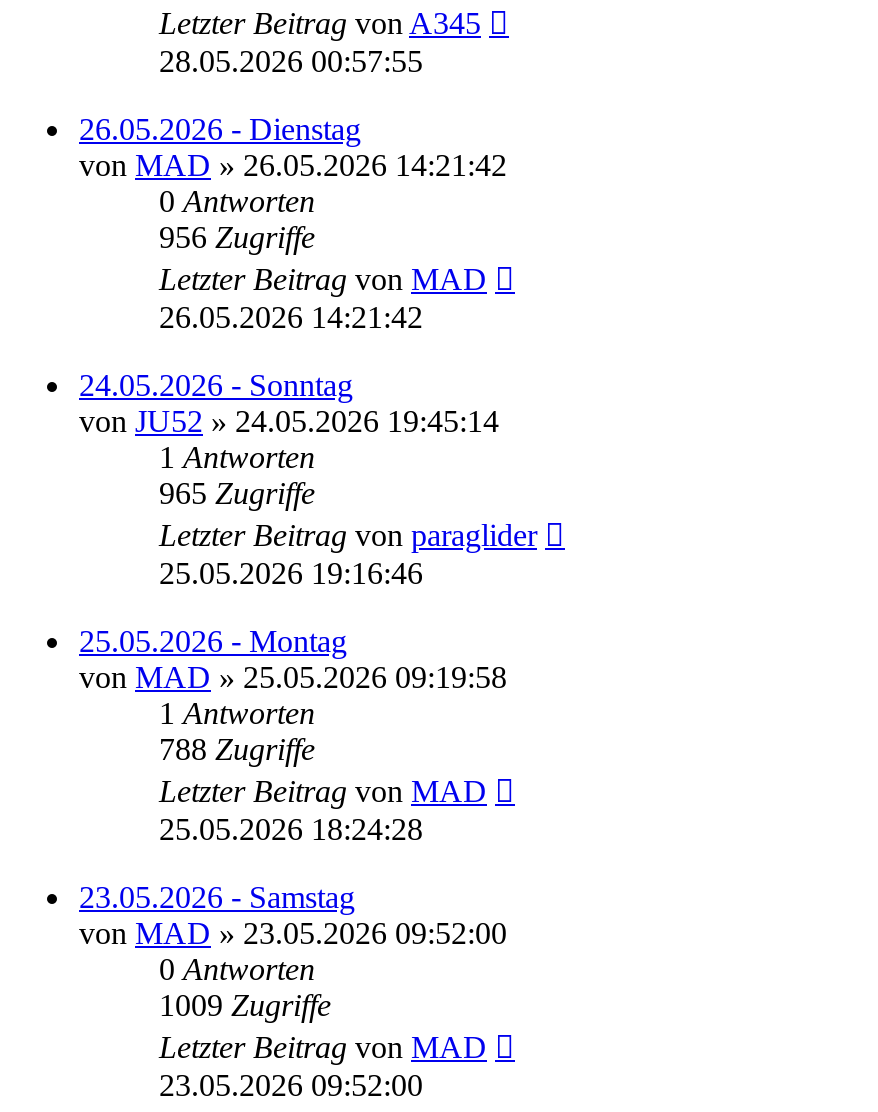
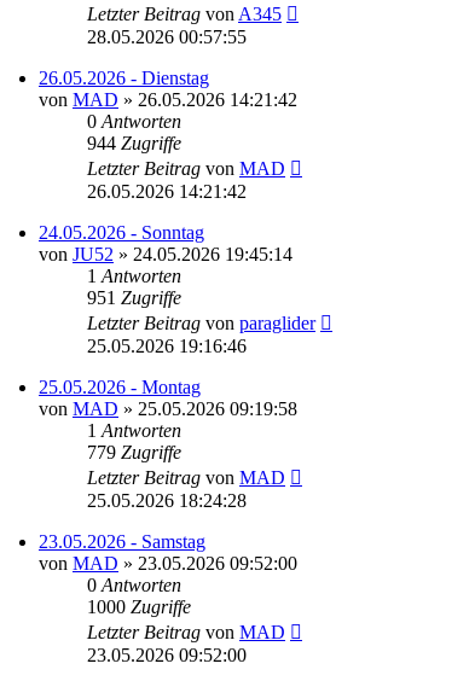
[159,220,315,254] 956 Zugriffe -> [87,133,181,153] 944 Zugriffe
[159,476,315,510] 965 Zugriffe -> [87,287,181,308] 951 Zugriffe
[159,732,315,766] 788 Zugriffe -> [87,442,181,462] 779 Zugriffe
[159,988,331,1022] 1009 Zugriffe -> [87,596,191,617] 1000 Zugriffe

